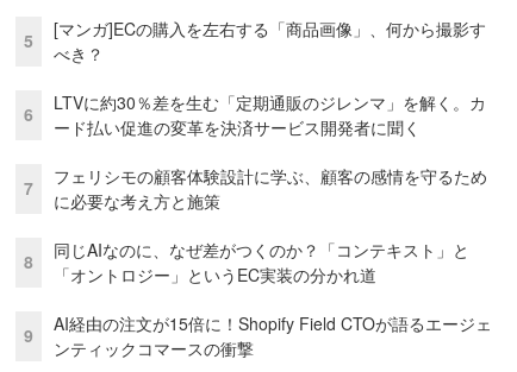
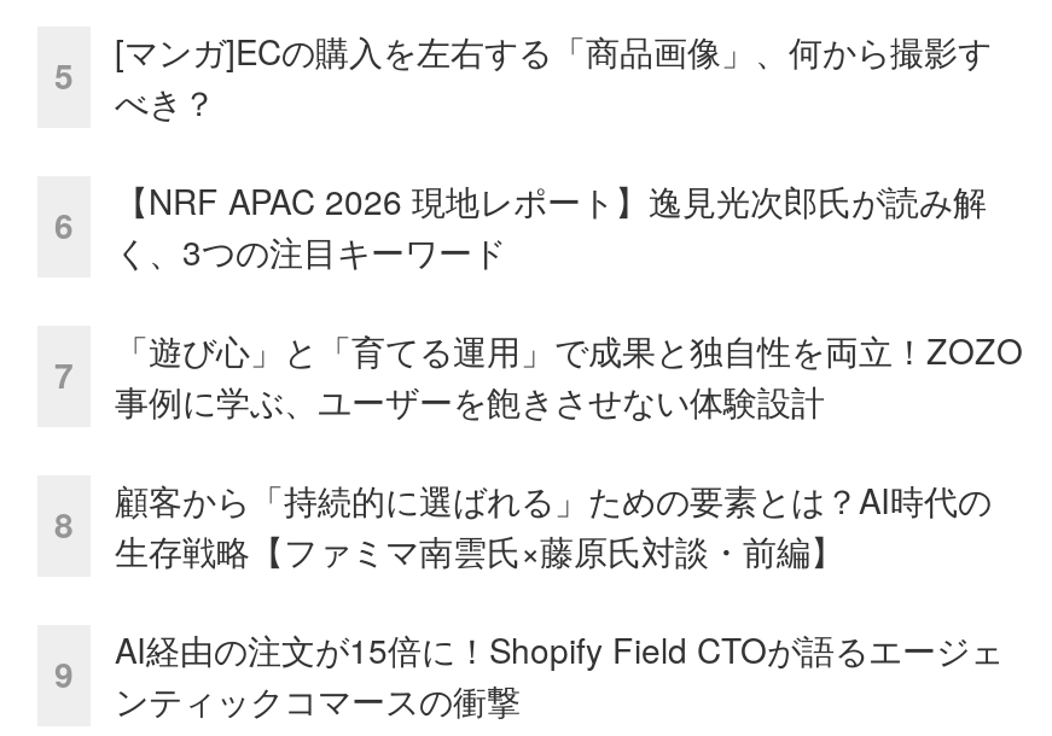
[54,90,486,139] LTVに約30％差を生む「定期通販のジレンマ」を解く。カ | ード払い促進の変革を決済サービス開発者に聞く -> [115,176,987,275] 【NRF APAC 2026 現地レポート】逸見光次郎氏が読み解 | く、3つの注目キーワード
[54,164,487,213] フェリシモの顧客体験設計に学ぶ、顧客の感情を守るため | に必要な考え方と施策 -> [115,326,1023,424] 「遊び心」と「育てる運用」で成果と独自性を両立！ZOZO | 事例に学ぶ、ユーザーを飽きさせない体験設計
[54,238,469,286] 同じAIなのに、なぜ差がつくのか？「コンテキスト」と | 「オントロジー」というEC実装の分かれ道 -> [115,475,992,574] 顧客から「持続的に選ばれる」ための要素とは？AI時代の | 生存戦略【ファミマ南雲氏×藤原氏対談・前編】

